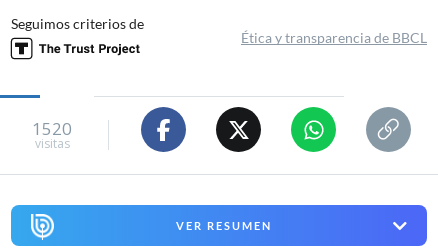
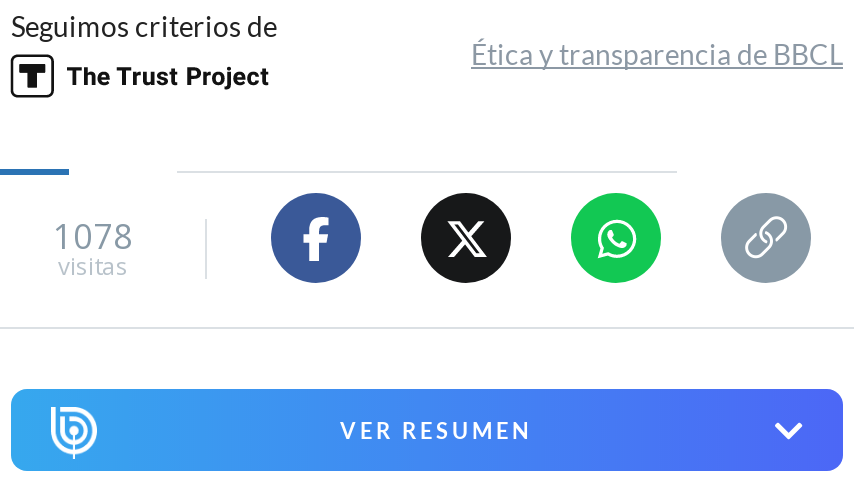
[32,117,72,140] 1520 -> [53,213,133,259] 1078

